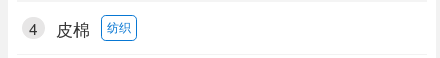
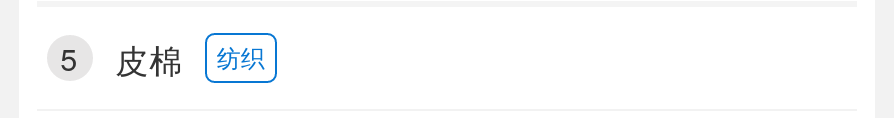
[29,17,131,41] 4 皮棉 纺织 -> [60,36,265,84] 5 皮棉 纺织

